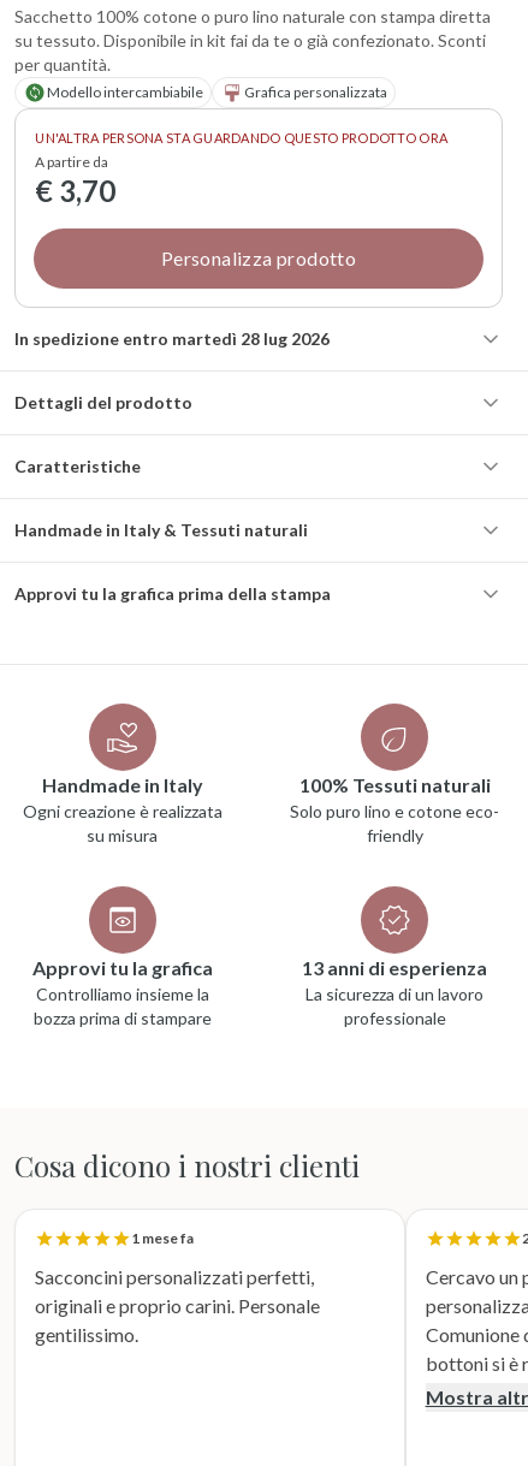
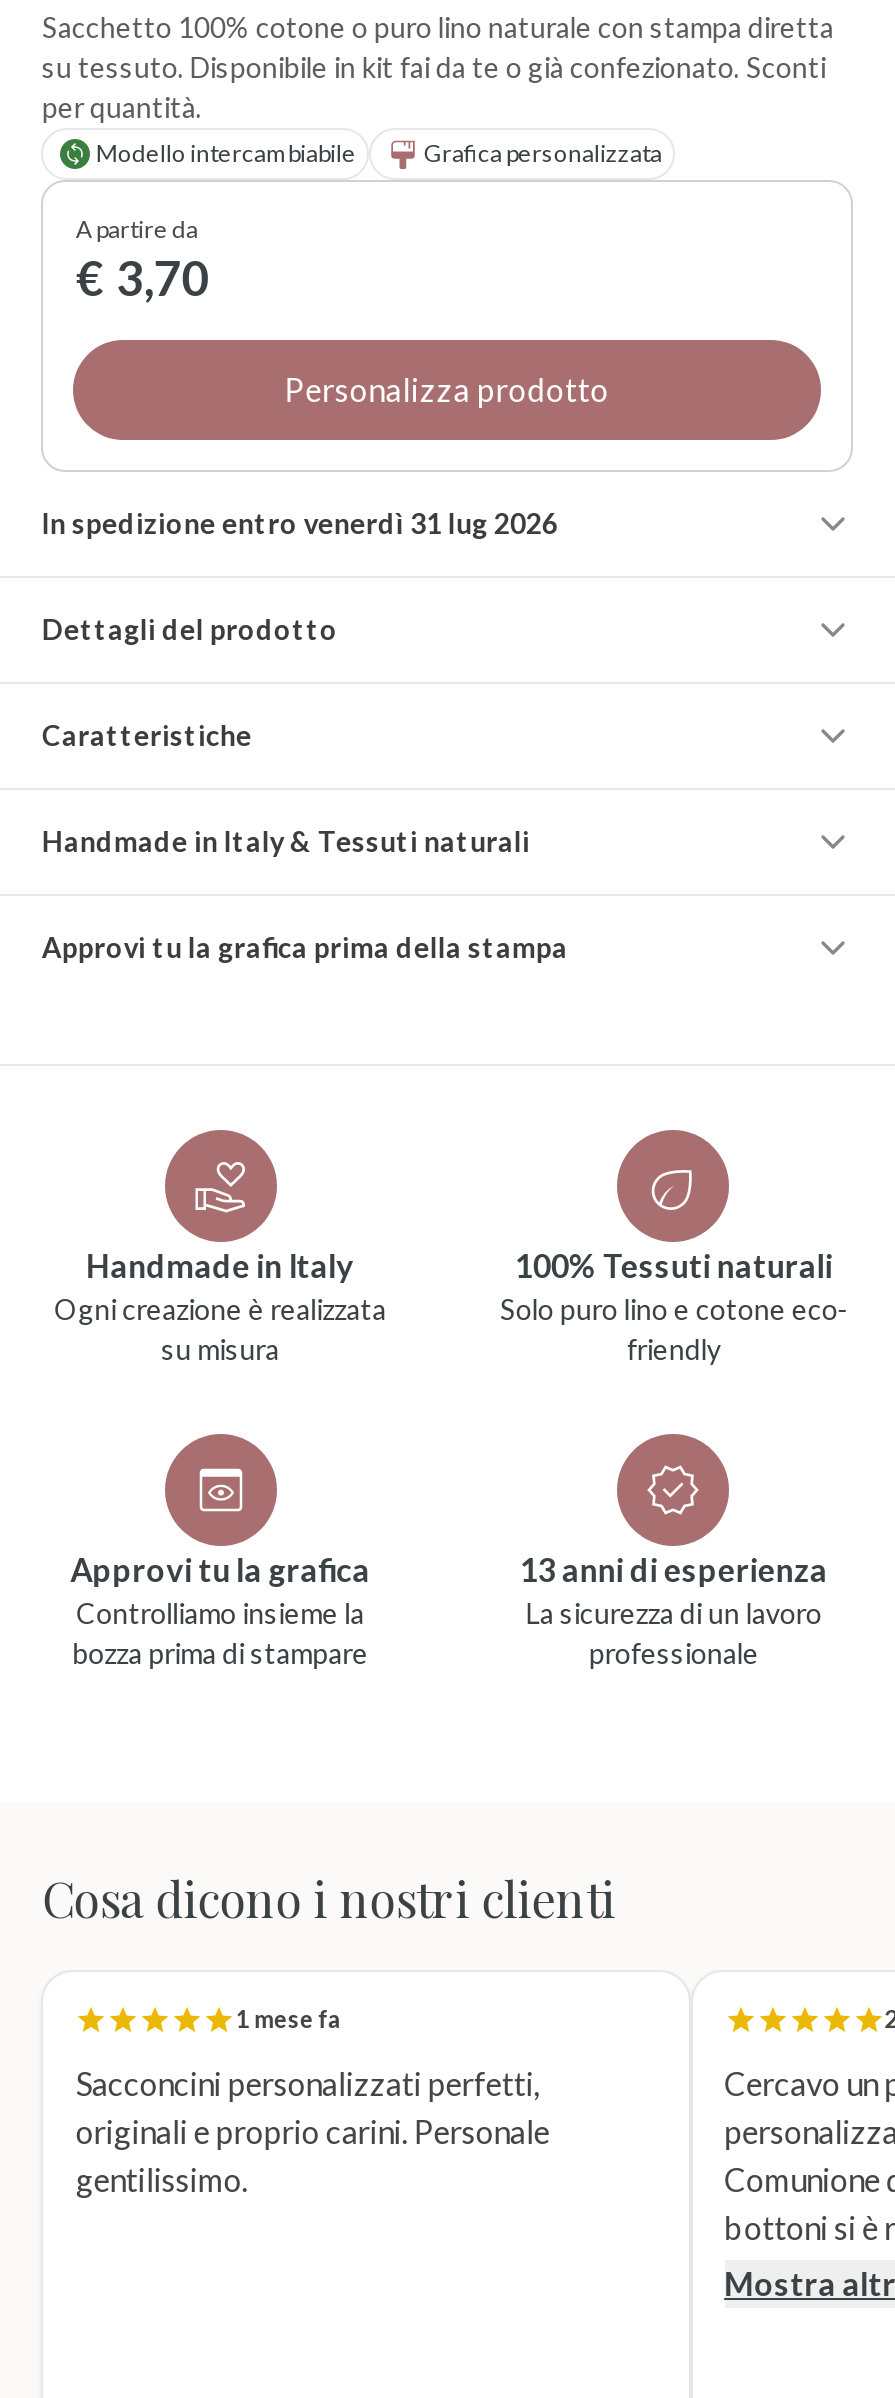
[35,129,448,145] UN'ALTRA PERSONA STA GUARDANDO QUESTO PRODOTTO ORA -> none
[15,328,330,348] In spedizione entro martedì 28 lug 2026 -> [42,505,558,539] In spedizione entro venerdì 31 lug 2026

